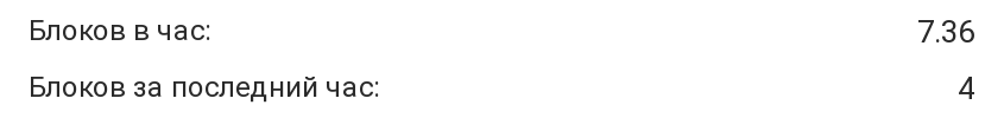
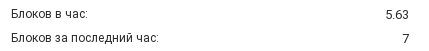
[917,14,974,49] 7.36 -> [385,7,409,22] 5.63
[958,70,974,106] 4 -> [402,31,409,46] 7

